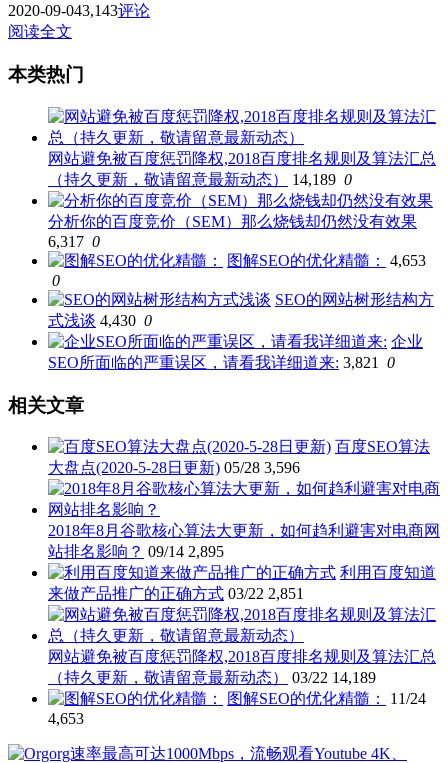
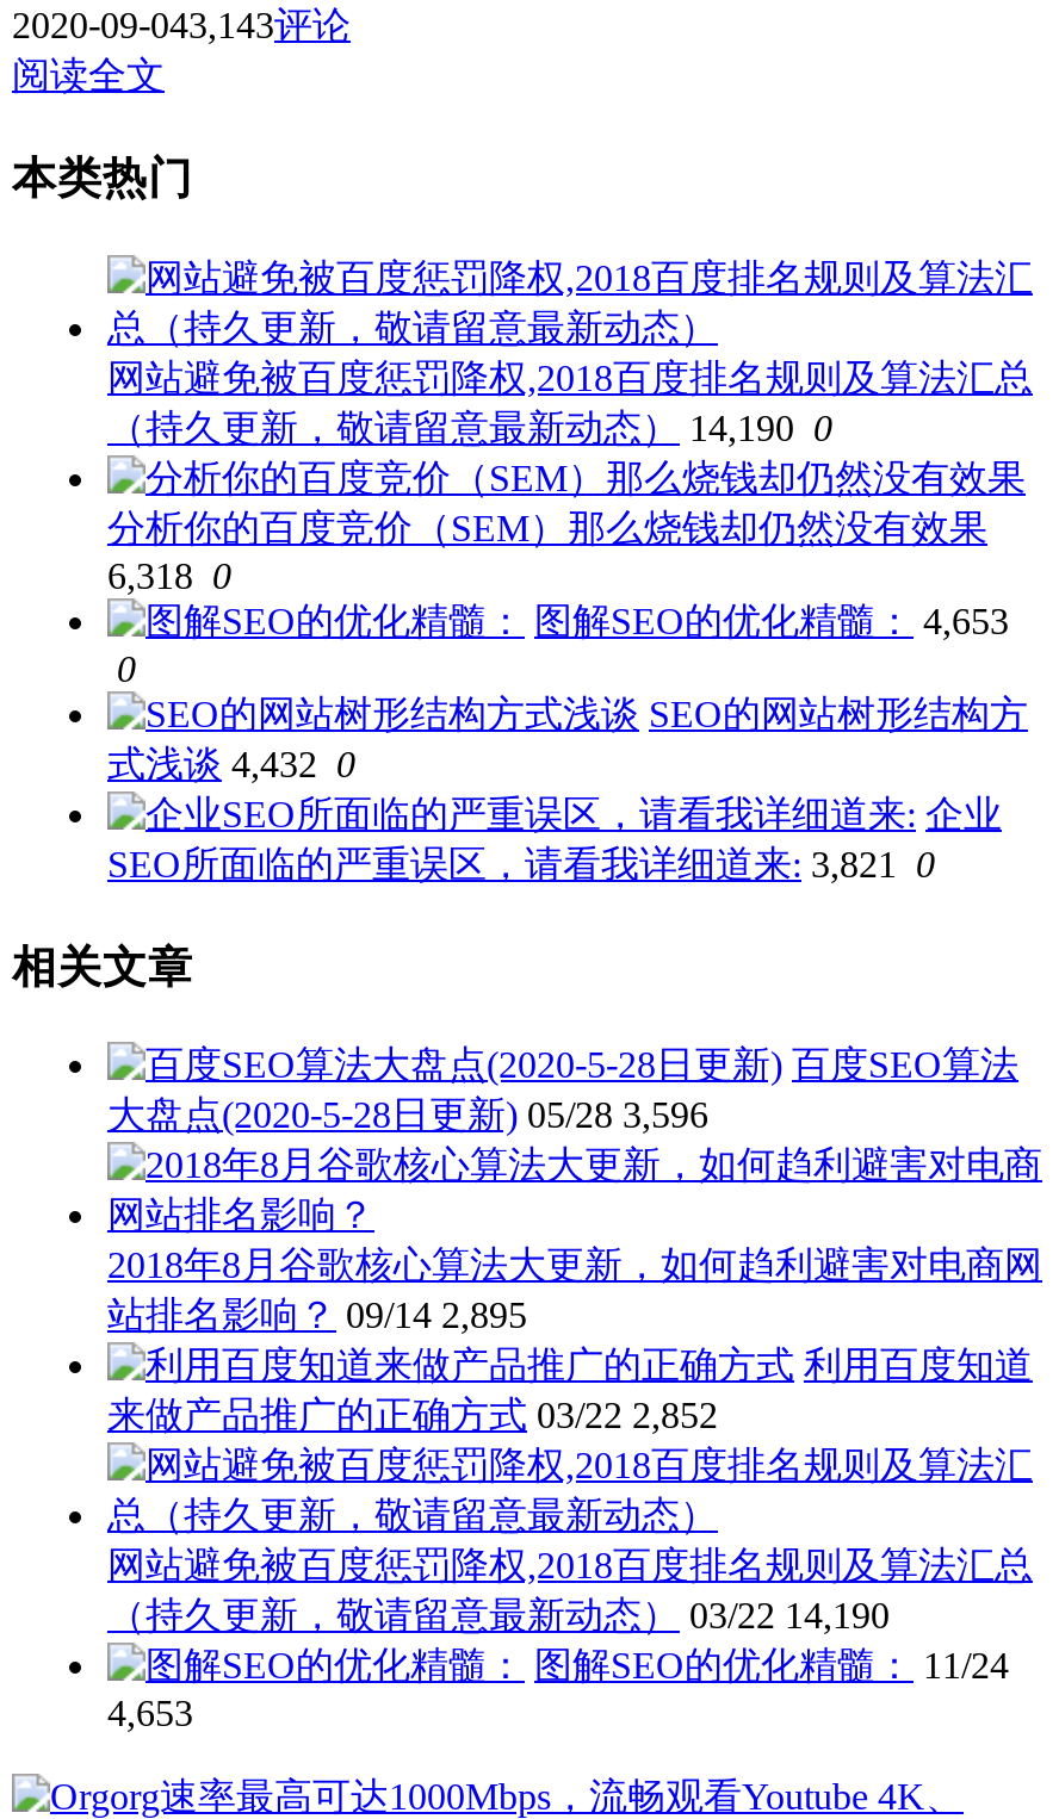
[48,171,352,188] （持久更新，敬请留意最新动态） 14,189 0 -> [107,407,832,448] （持久更新，敬请留意最新动态） 14,190 0
[48,233,100,250] 6,317 0 -> [107,555,231,596] 6,318 0
[48,312,152,329] 式浅谈 4,430 0 -> [107,743,355,784] 式浅谈 4,432 0
[48,585,304,602] 来做产品推广的正确方式 03/22 2,851 -> [107,1395,718,1436] 来做产品推广的正确方式 03/22 2,852
[48,669,376,686] （持久更新，敬请留意最新动态） 03/22 14,189 -> [107,1595,890,1636] （持久更新，敬请留意最新动态） 03/22 14,190

